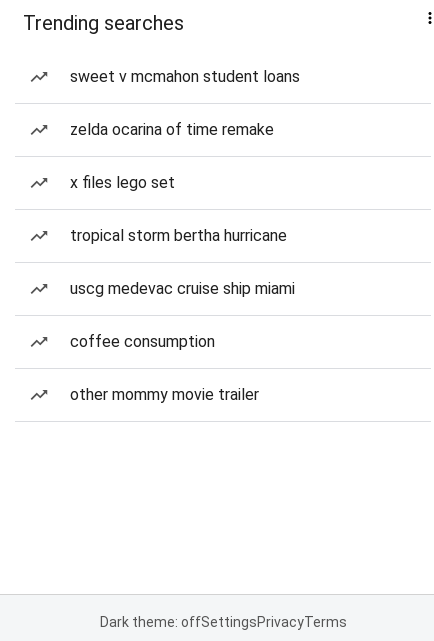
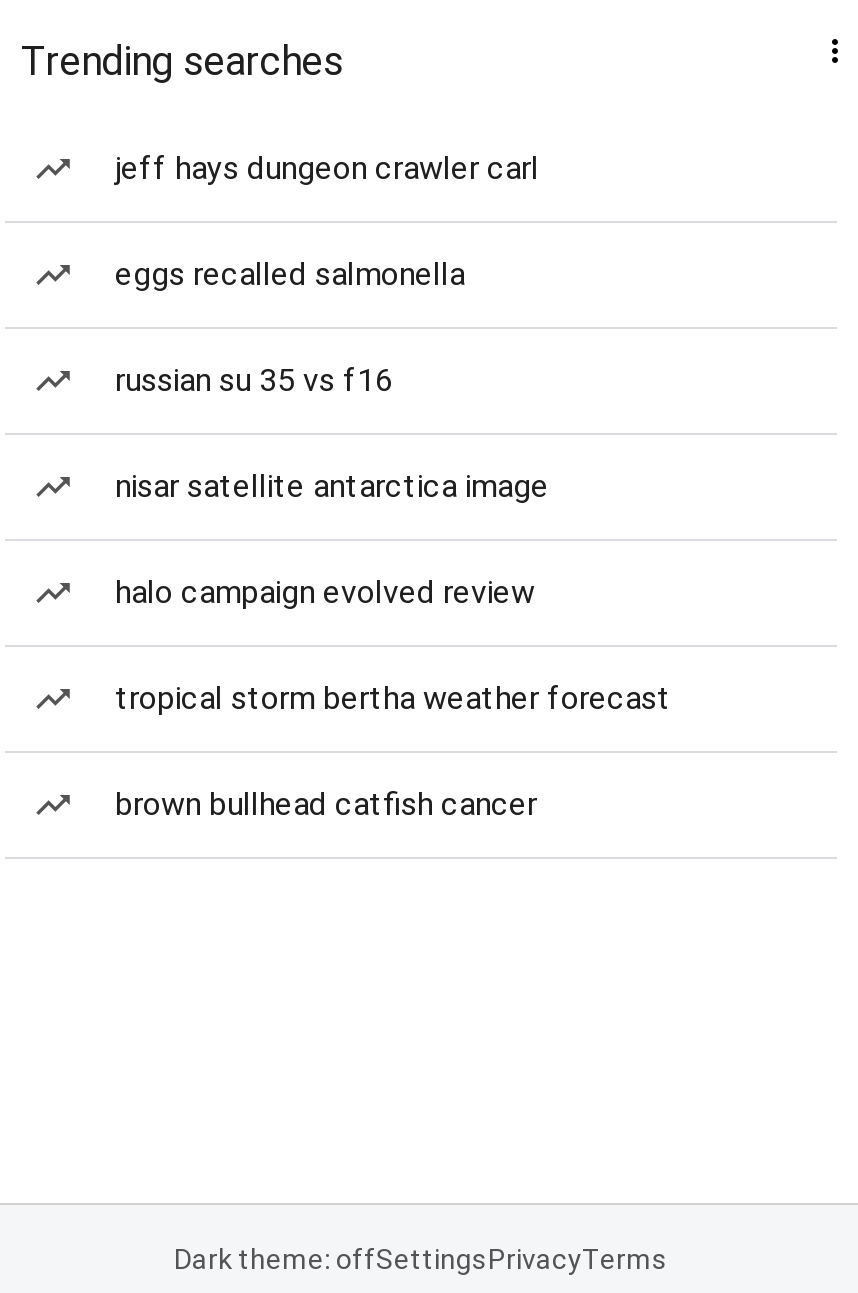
[70,67,300,86] sweet v mcmahon student loans -> [115,149,539,187] jeff hays dungeon crawler carl
[70,120,274,139] zelda ocarina of time remake -> [115,255,465,293] eggs recalled salmonella
[70,173,175,192] x files lego set -> [115,361,393,399] russian su 35 vs f16
[70,226,287,245] tropical storm bertha hurricane -> [115,467,549,505] nisar satellite antarctica image
[70,279,295,298] uscg medevac cruise ship miami -> [115,573,535,611] halo campaign evolved review
[70,332,215,351] coffee consumption -> [115,679,671,717] tropical storm bertha weather forecast
[70,385,259,404] other mommy movie trailer -> [115,785,537,823] brown bullhead catfish cancer

